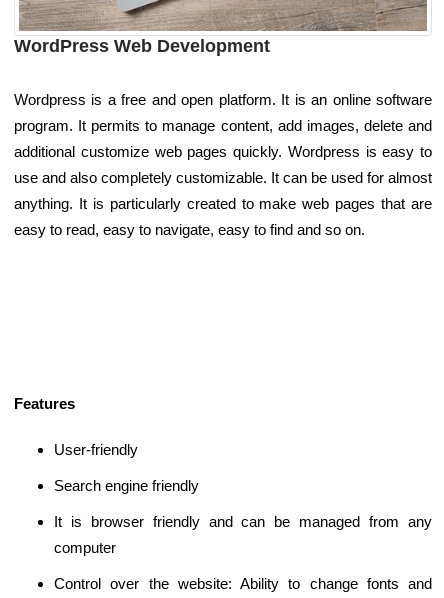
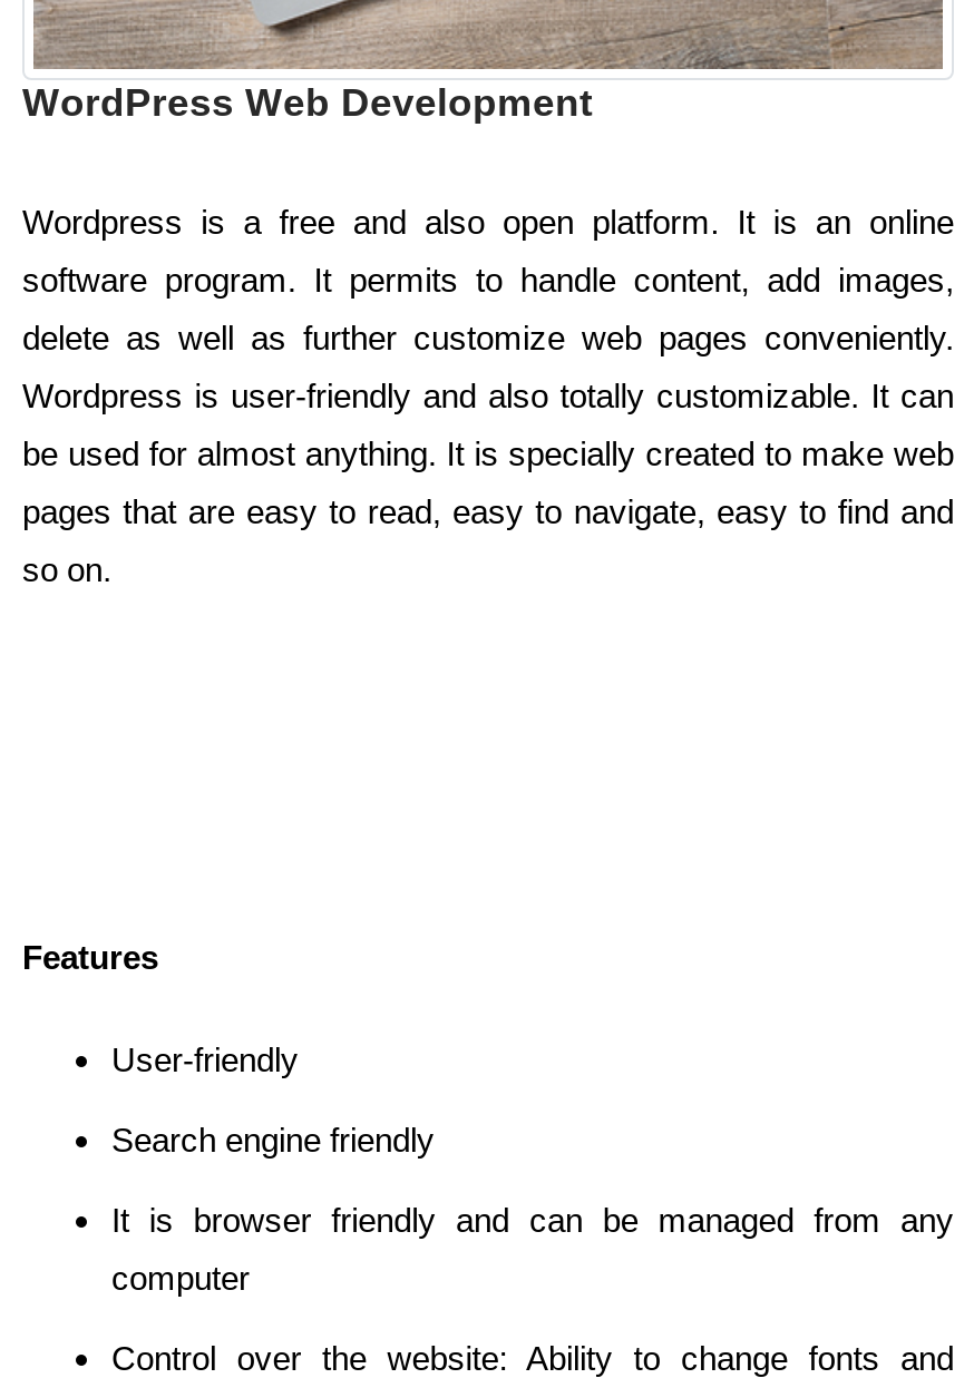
[14,91,432,238] Wordpress is a free and open platform. It is an online software | program. It permits to manage content, add images, delete and | additional customize web pages quickly. Wordpress is easy to | use and also completely customizable. It can be used for almost | anything. It is particularly created to make web pages that are | easy to read, easy to navigate, easy to find and so on. -> [22,202,954,588] Wordpress is a free and also open platform. It is an online | software program. It permits to handle content, add images, | delete as well as further customize web pages conveniently. | Wordpress is user-friendly and also totally customizable. It can | be used for almost anything. It is specially created to make web | pages that are easy to read, easy to navigate, easy to find and | so on.

